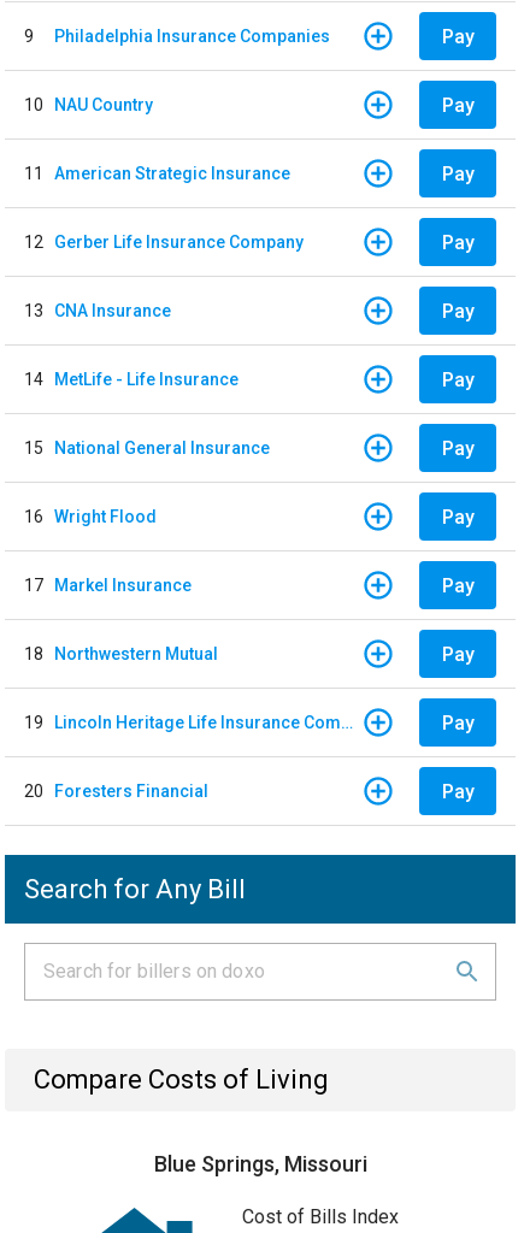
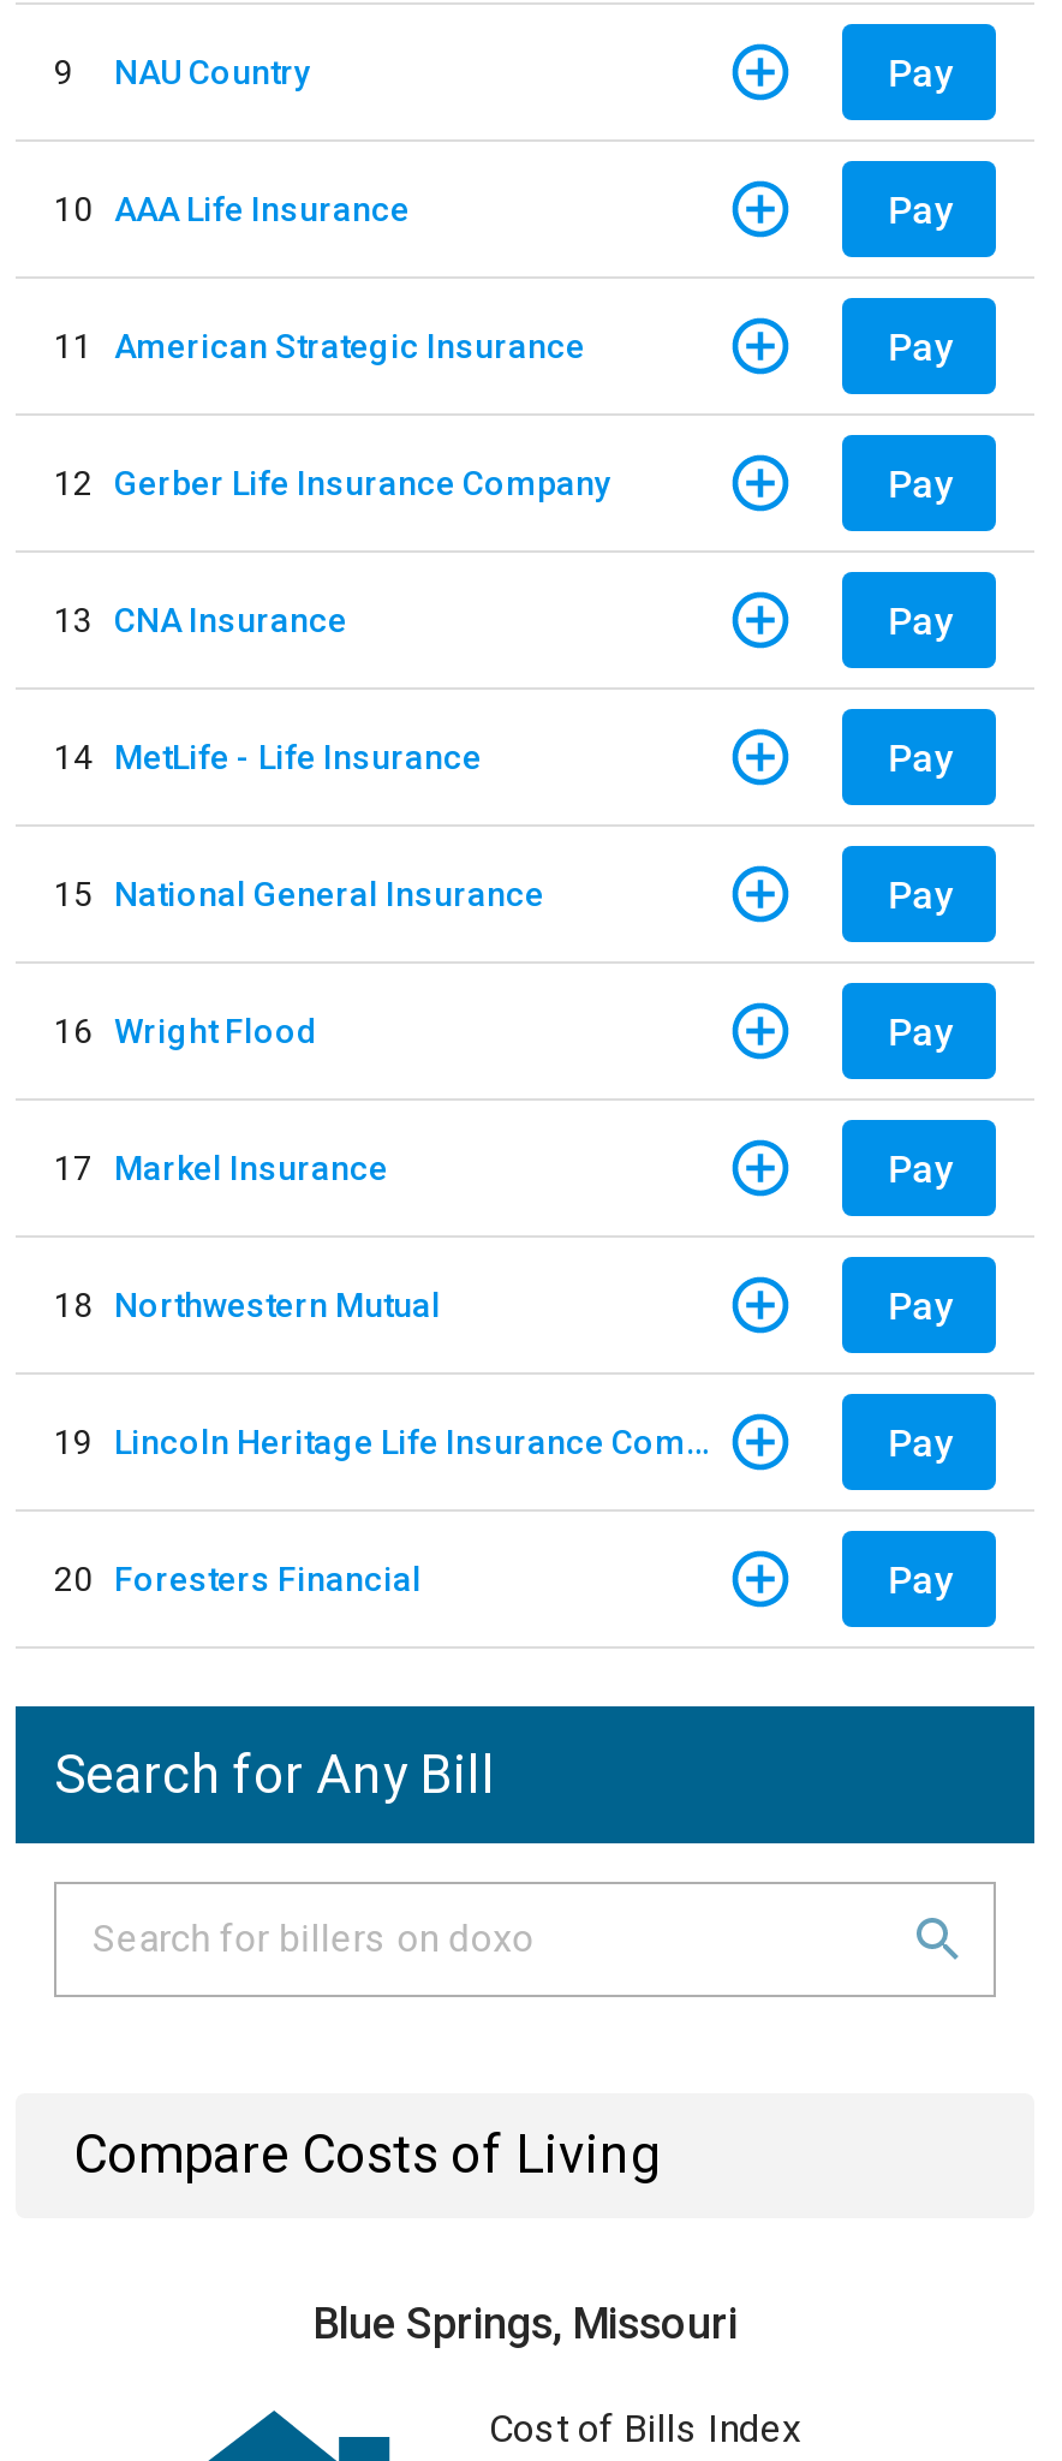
[54,26,330,45] Philadelphia Insurance Companies -> [114,52,311,90] NAU Country
[24,95,153,114] 10 NAU Country -> [54,189,410,227] 10 AAA Life Insurance

